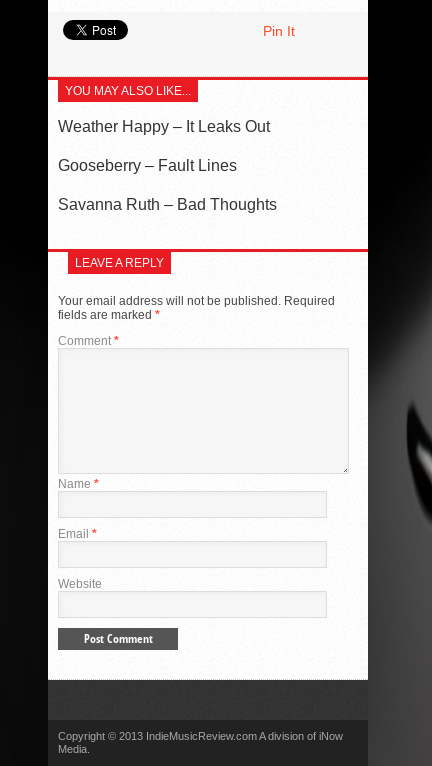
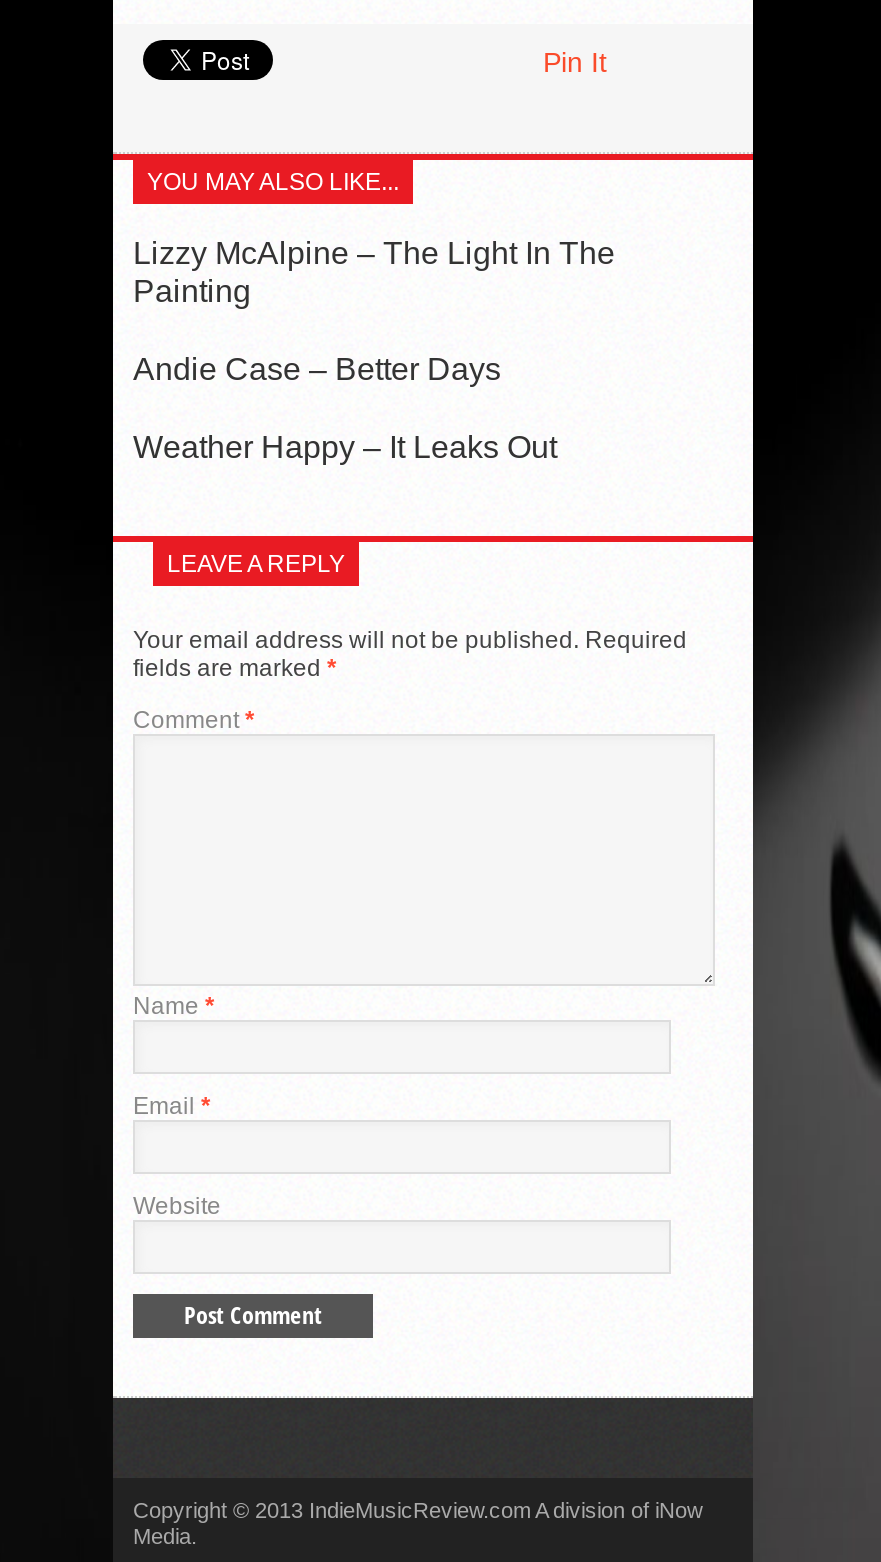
none -> [133,237,615,387] Lizzy McAlpine – The Light In The | Painting | Andie Case – Better Days
moved [58,118,270,135] -> [133,431,557,465]: Weather Happy – It Leaks Out
[58,157,277,213] Gooseberry – Fault Lines | Savanna Ruth – Bad Thoughts -> none

